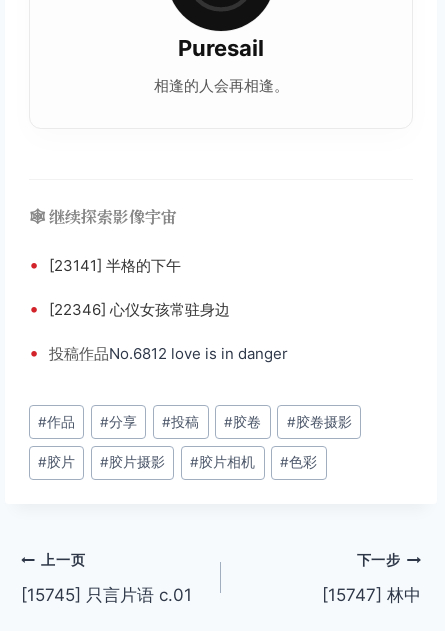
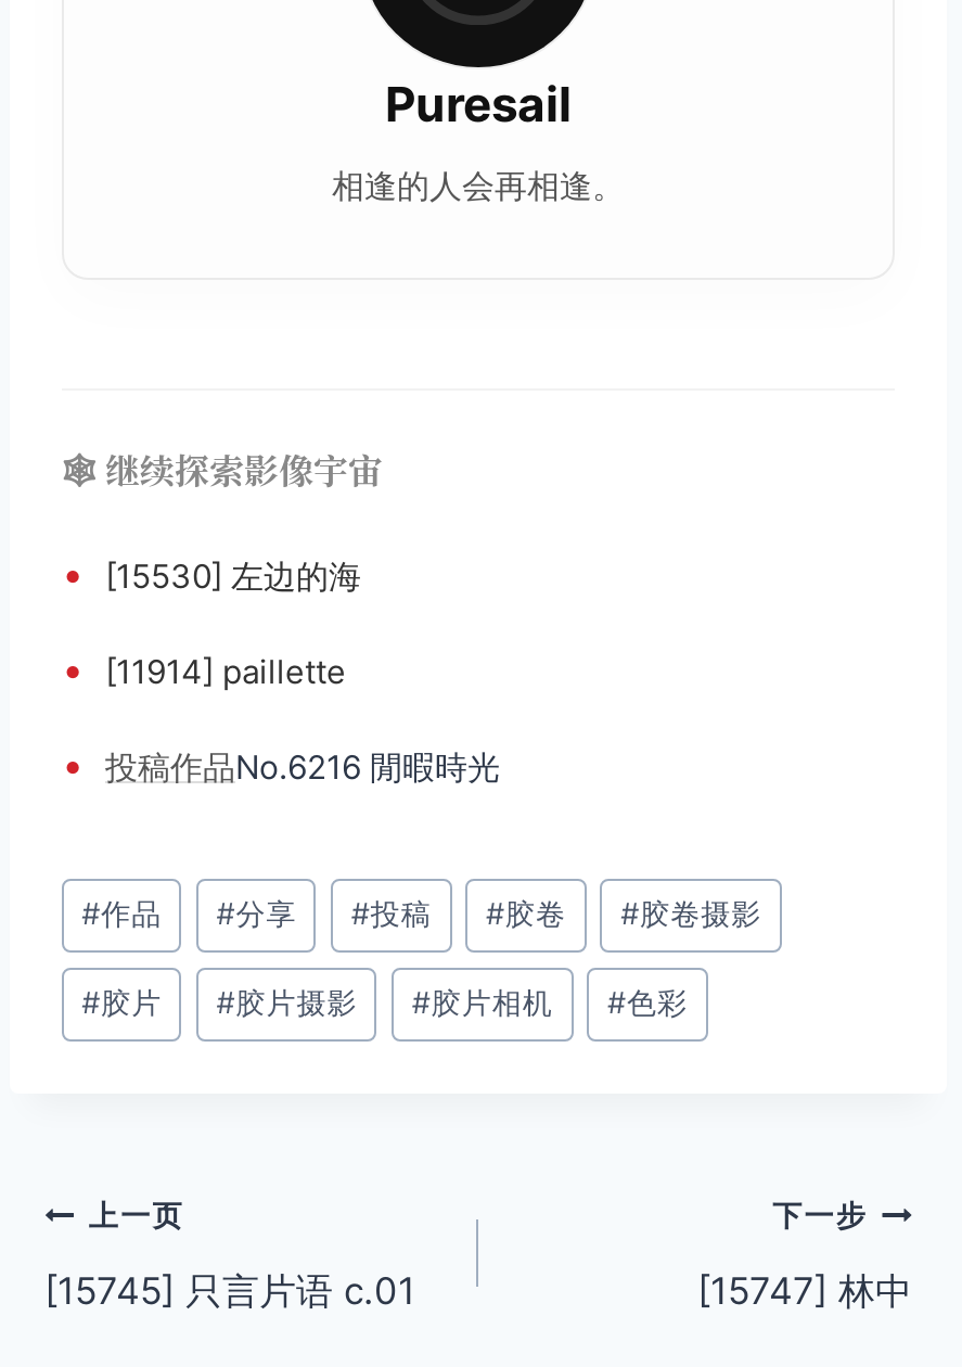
[29,254,181,275] • [23141] 半格的下午 -> [62,552,361,597] • [15530] 左边的海
[29,298,230,319] • [22346] 心仪女孩常驻身边 -> [62,647,346,693] • [11914] paillette
[29,342,288,363] • 投稿作品No.6812 love is in danger -> [62,743,500,788] • 投稿作品No.6216 閒暇時光

